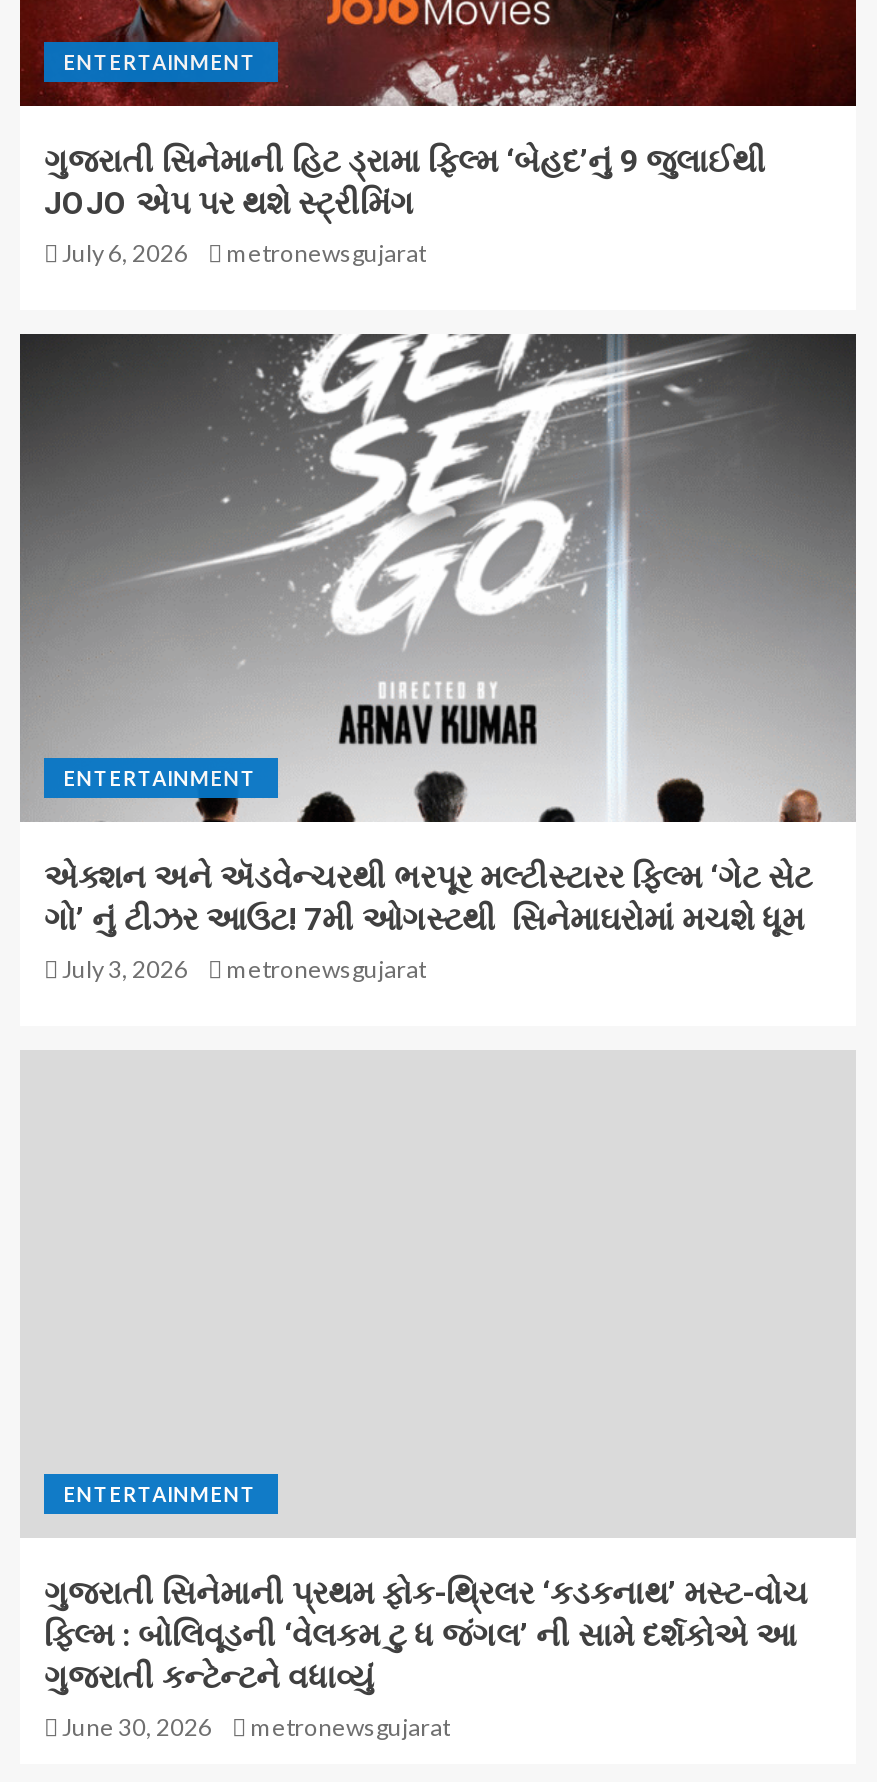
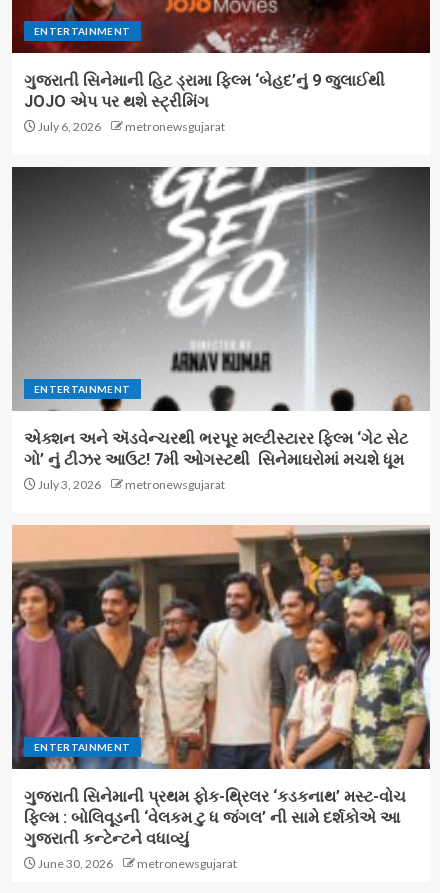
none -> [11,525,431,770] [image]

